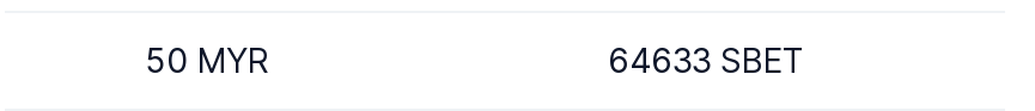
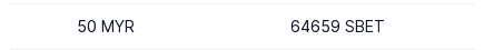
[608,39,806,80] 64633 SBET -> [290,17,385,36] 64659 SBET

